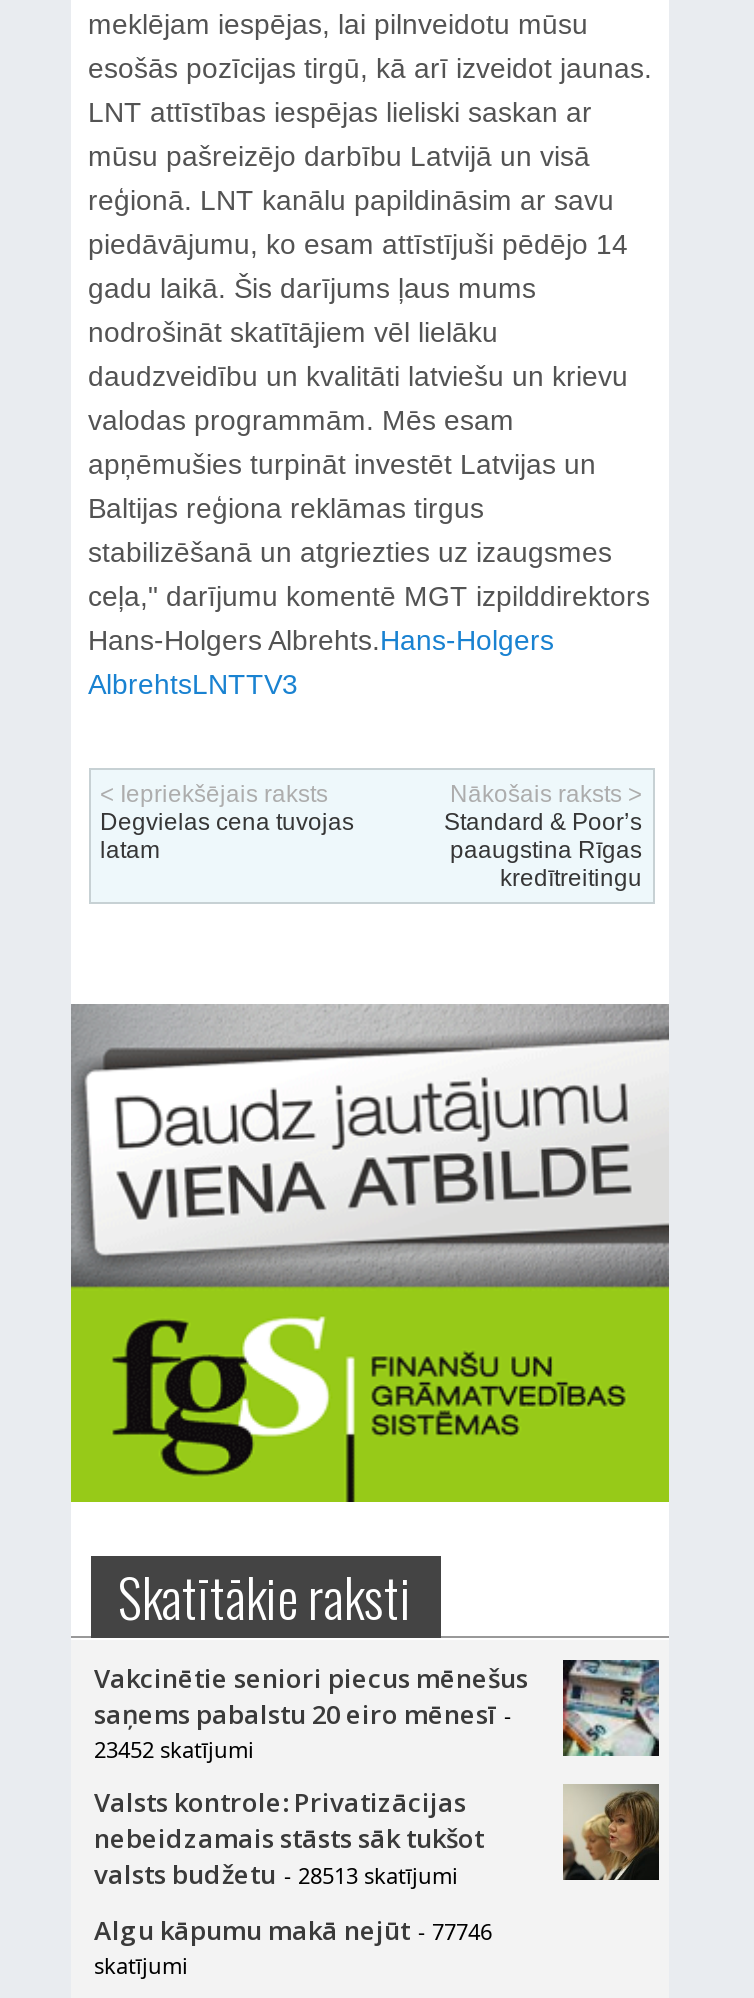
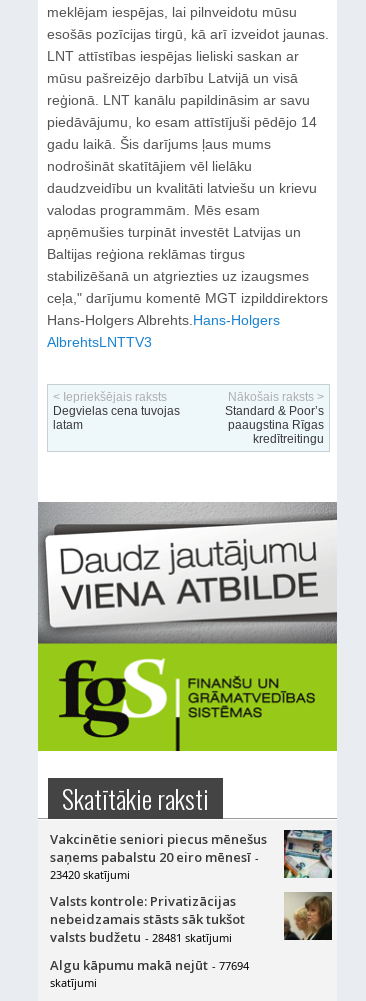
[94,1734,254,1764] 23452 skatījumi -> [49,867,129,882] 23420 skatījumi
[94,1856,458,1892] valsts budžetu - 28513 skatījumi -> [49,928,231,946] valsts budžetu - 28481 skatījumi
[94,1912,492,1948] Algu kāpumu makā nejūt - 77746 -> [49,956,248,974] Algu kāpumu makā nejūt - 77694

